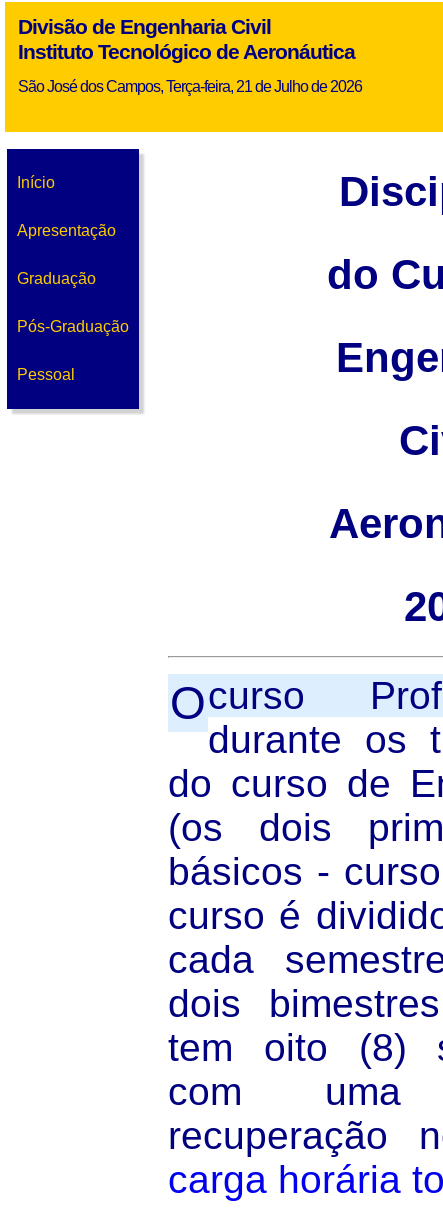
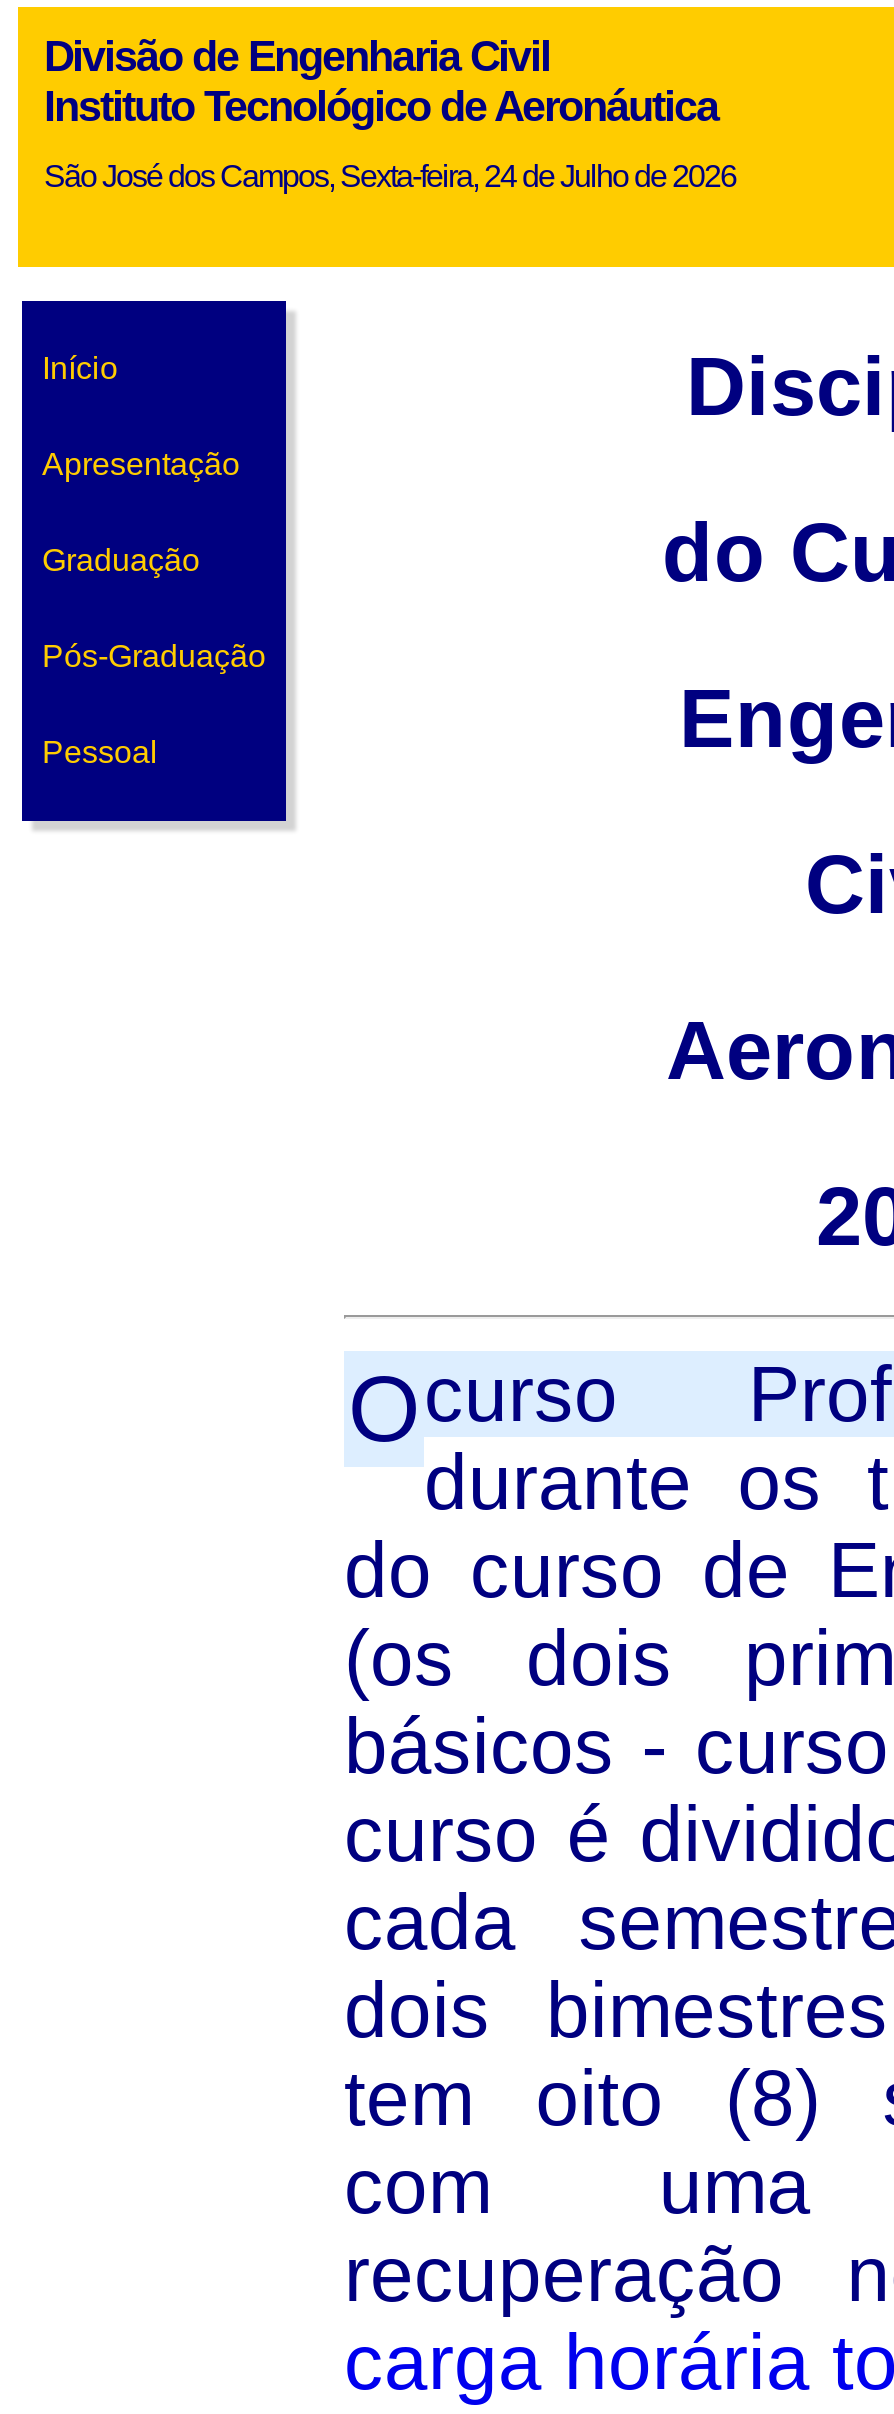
[18,77,362,94] São José dos Campos, Terça-feira, 21 de Julho de 2026 -> [44,158,736,192] São José dos Campos, Sexta-feira, 24 de Julho de 2026

